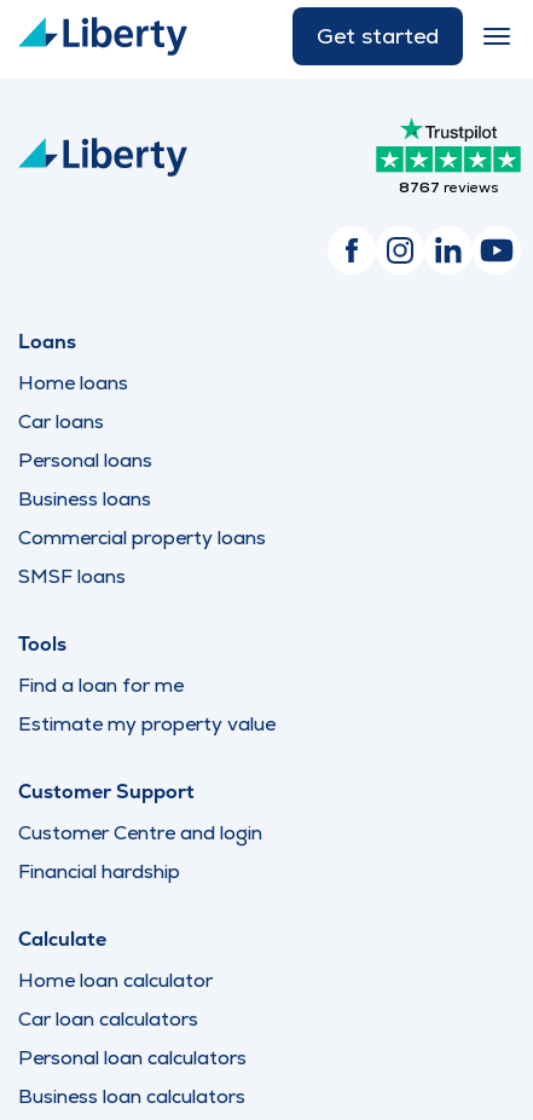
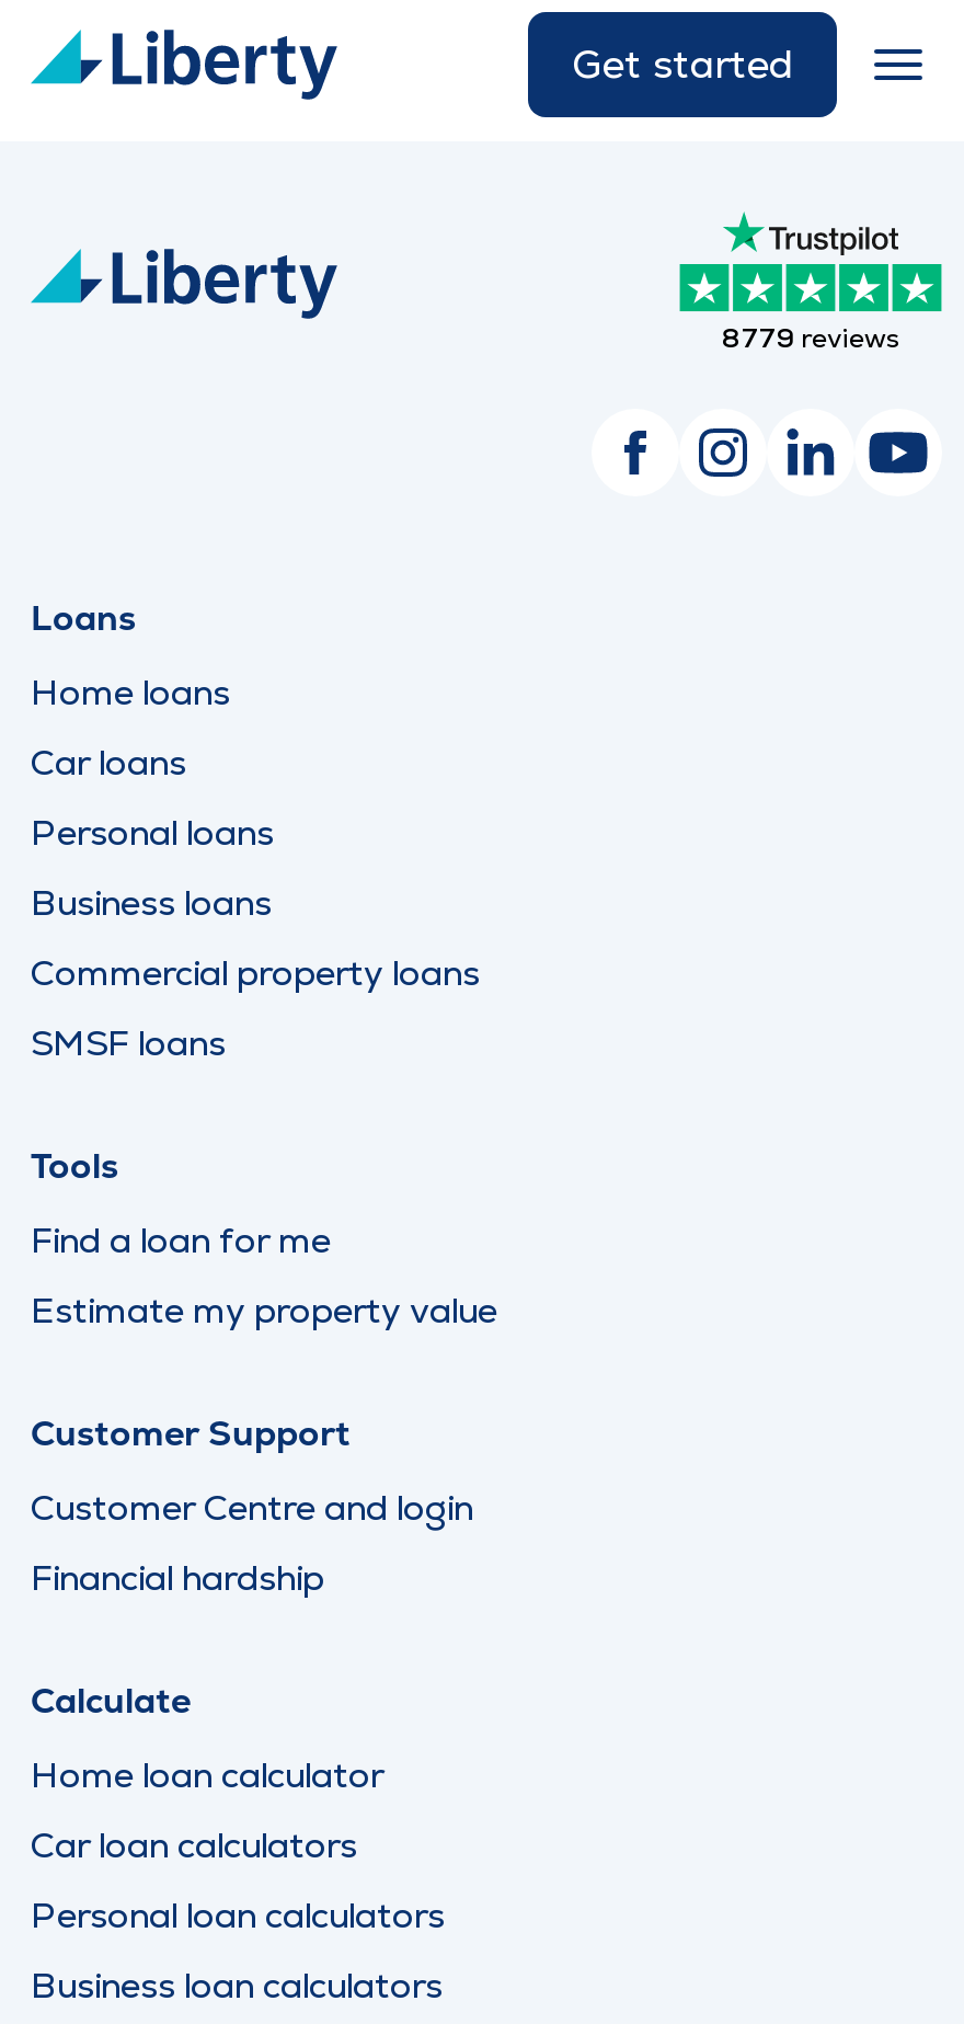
[399,178,498,198] 8767 reviews -> [722,322,899,357] 8779 reviews

